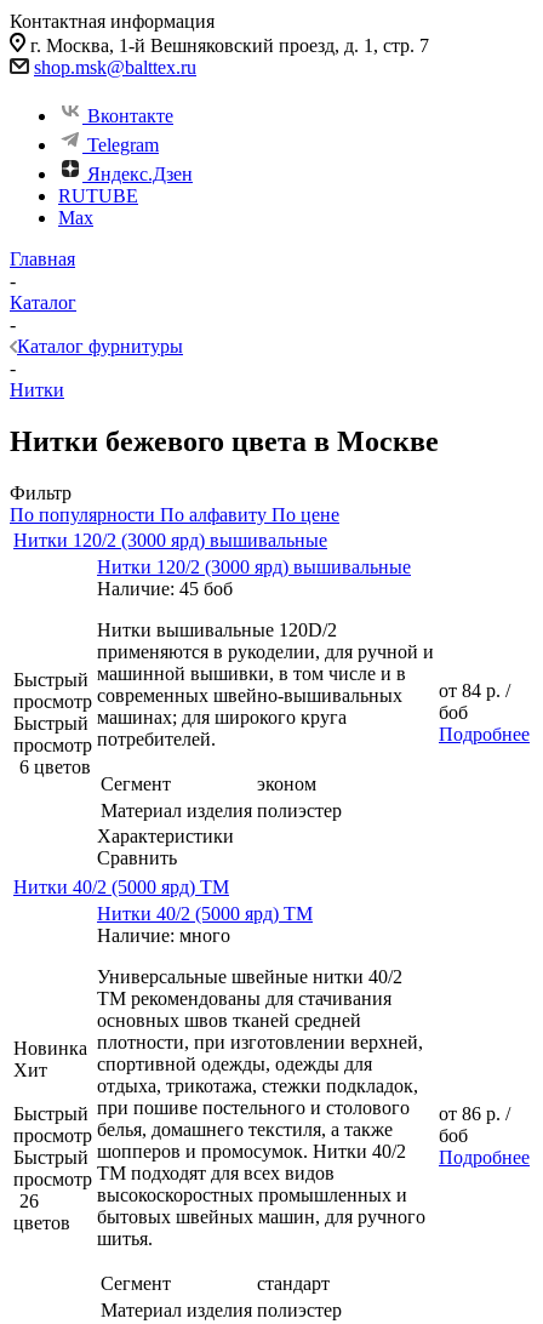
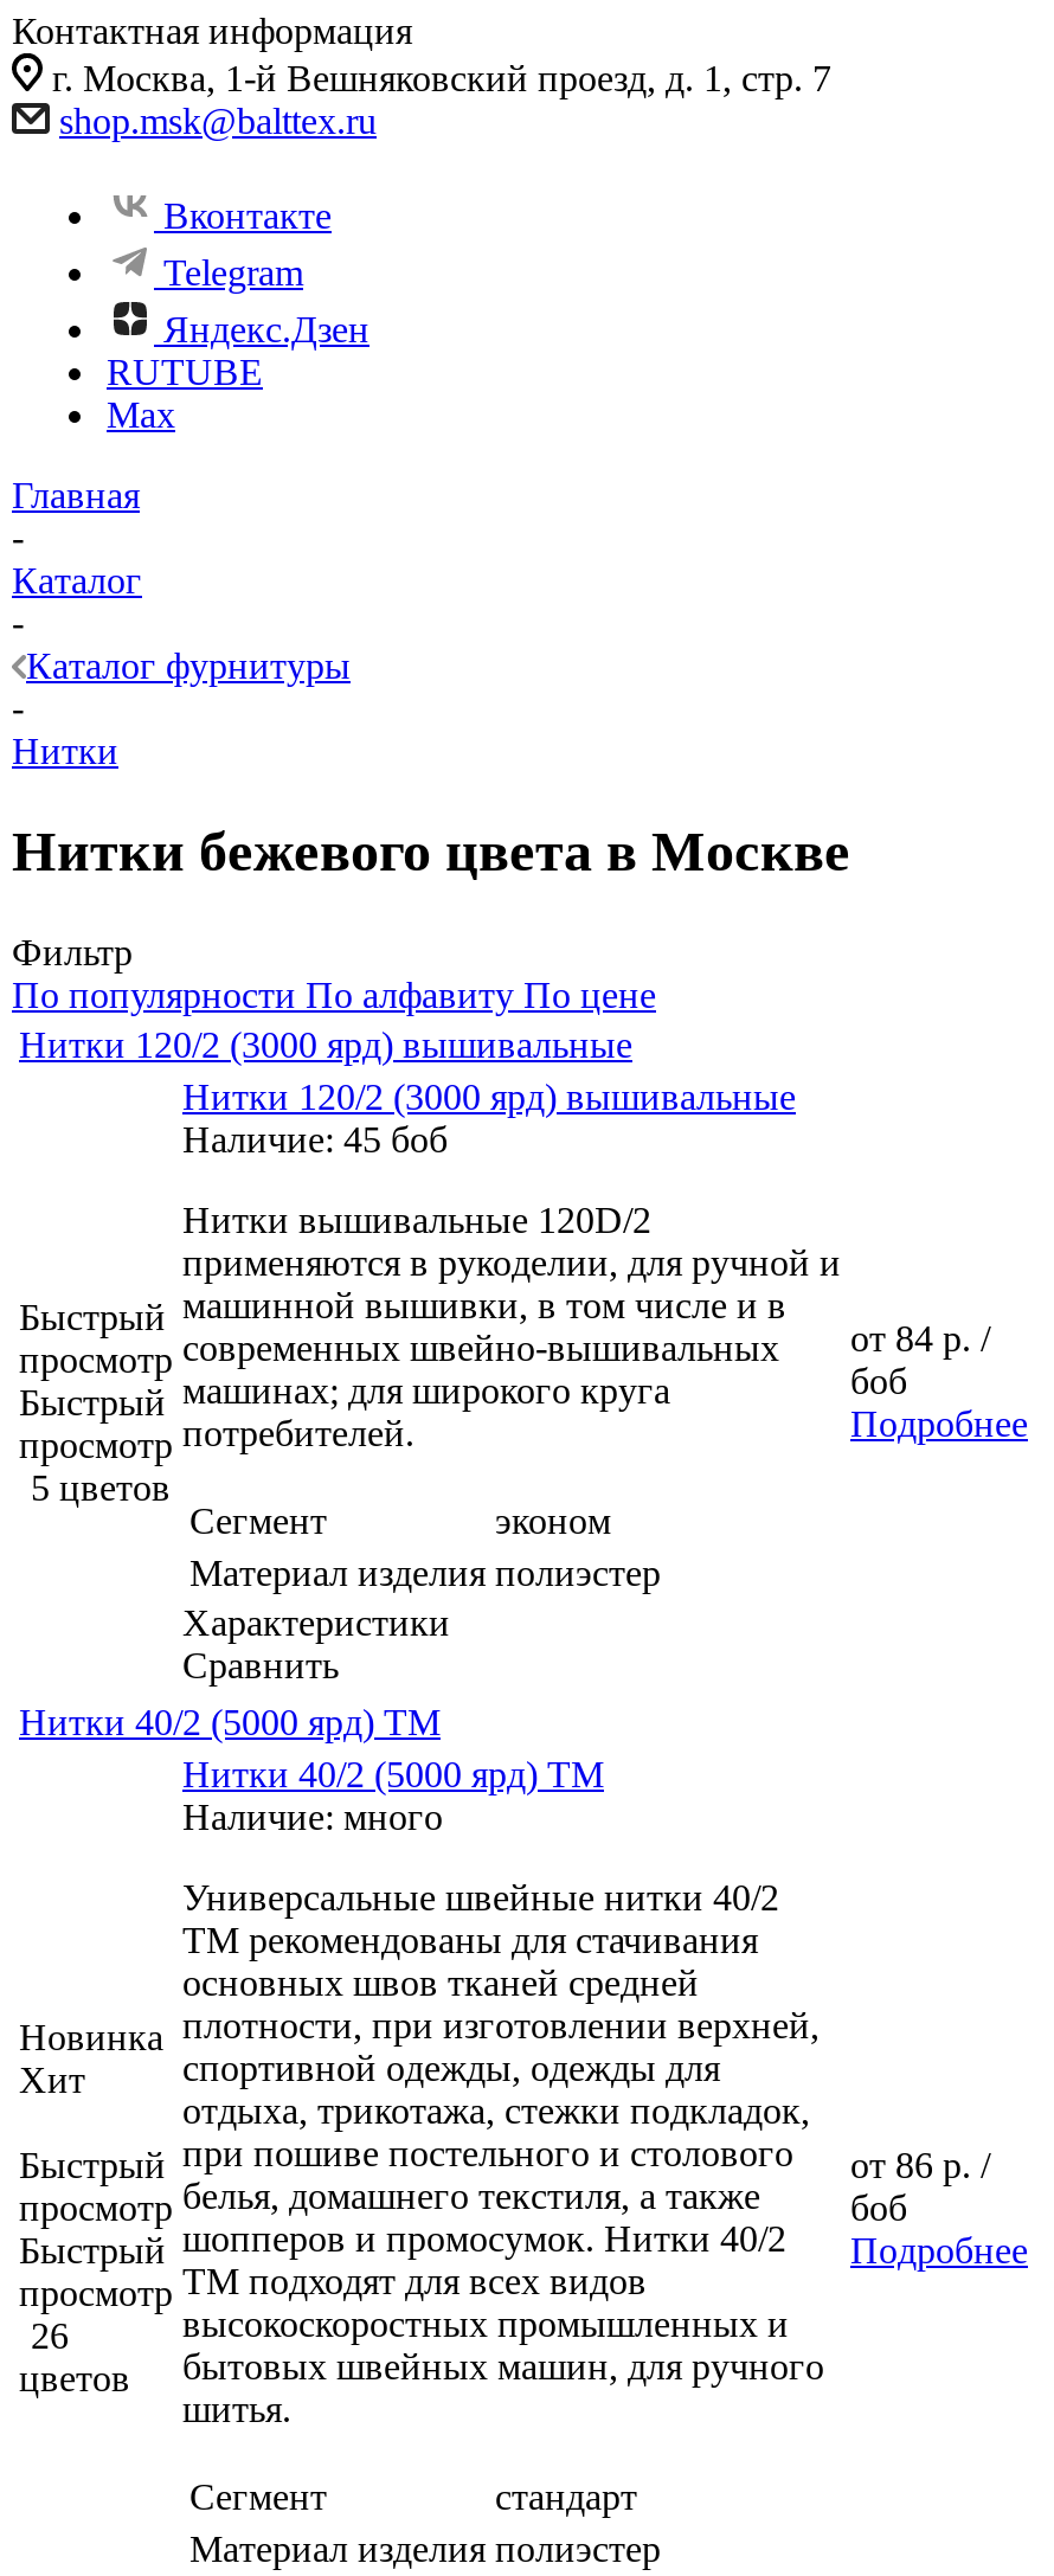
[19,756,91,777] 6 цветов -> [31,1467,171,1507] 5 цветов

